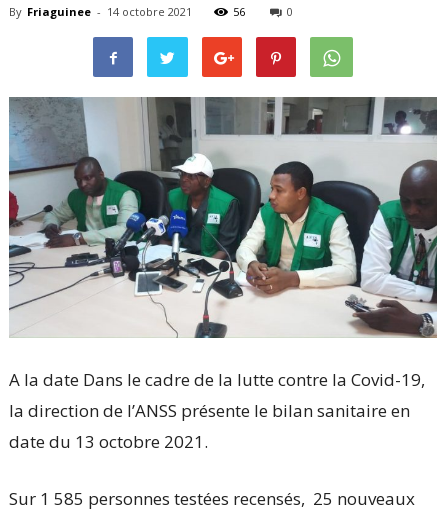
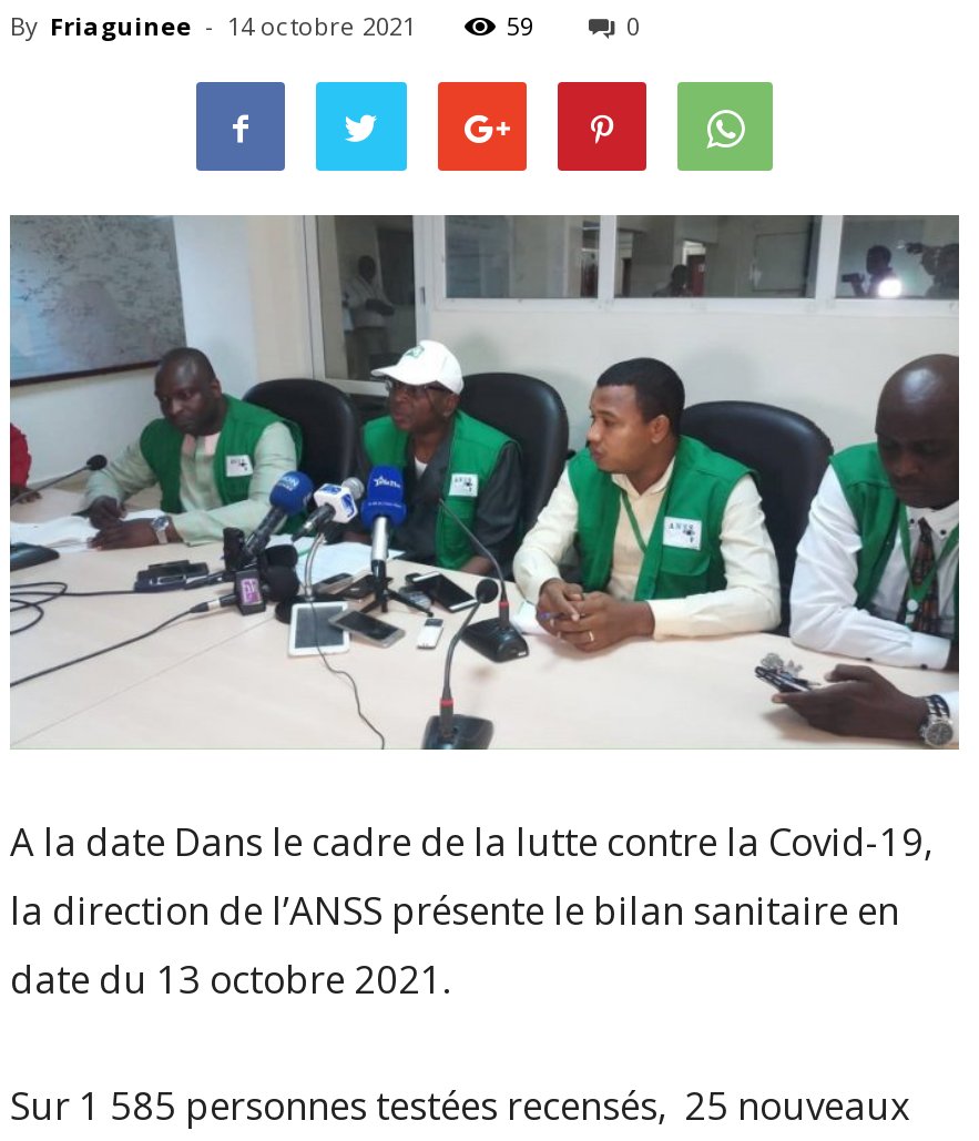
[233,4,245,19] 56 -> [507,9,533,42] 59

